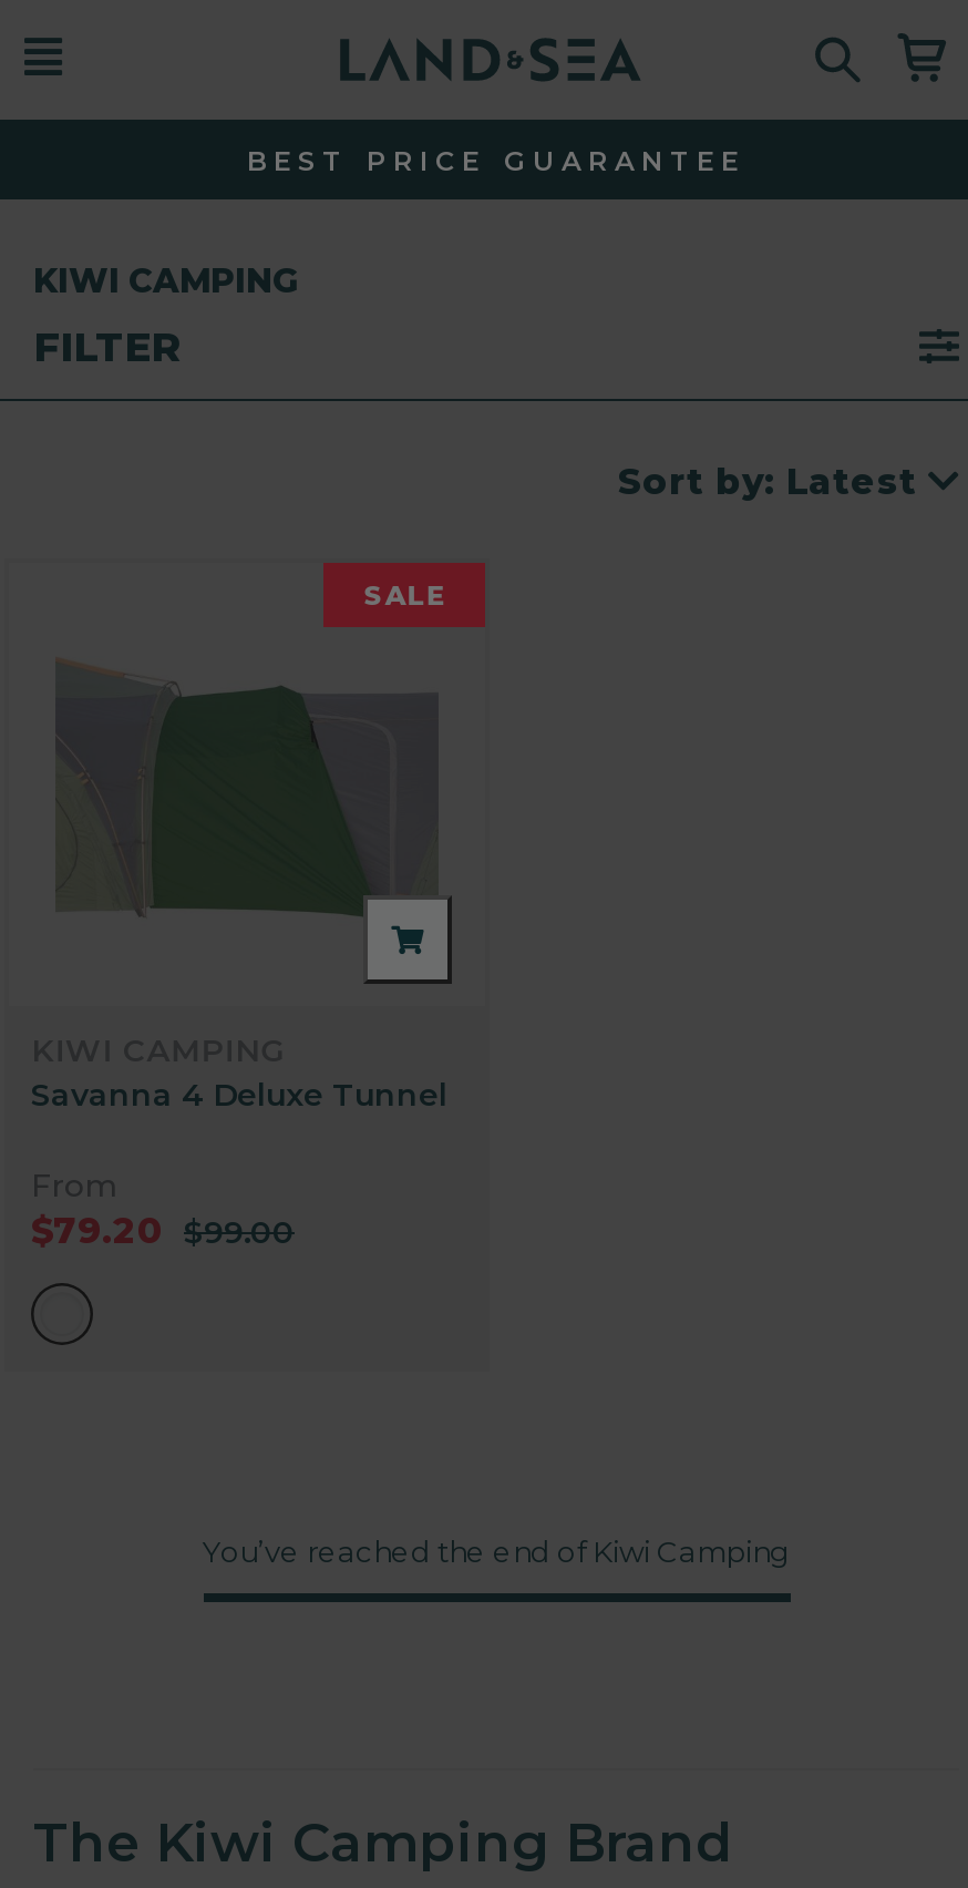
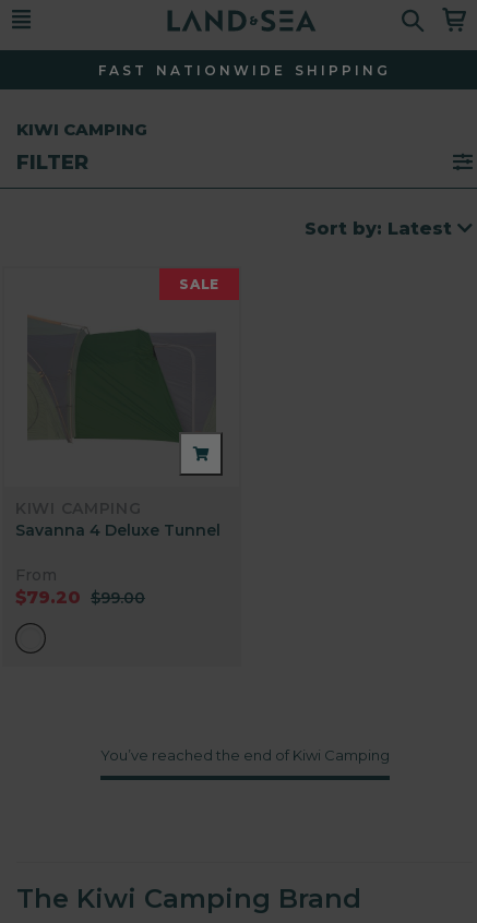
[247,144,745,177] BEST PRICE GUARANTEE -> [98,62,391,79] FAST NATIONWIDE SHIPPING

